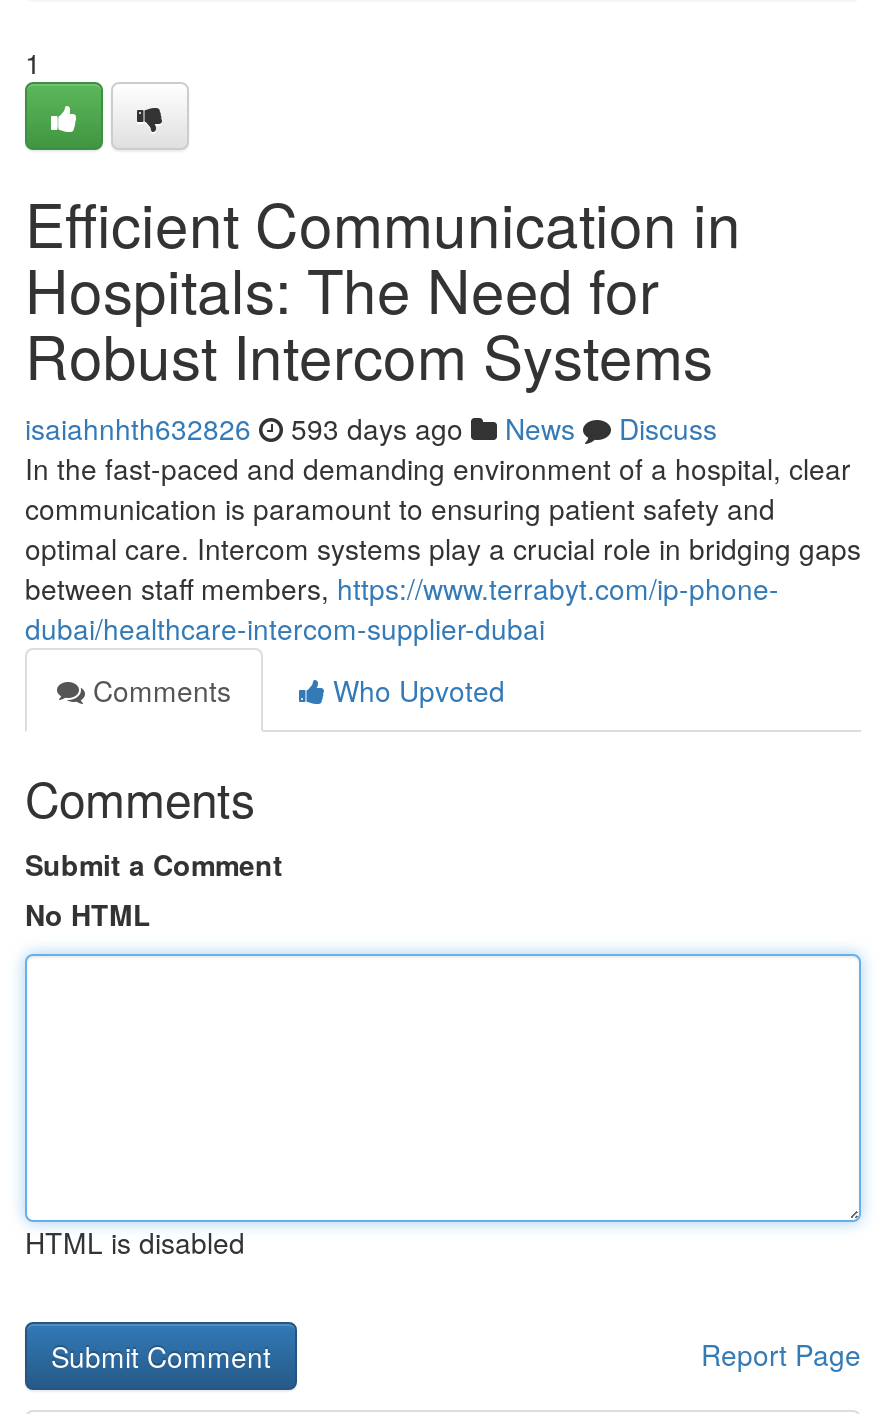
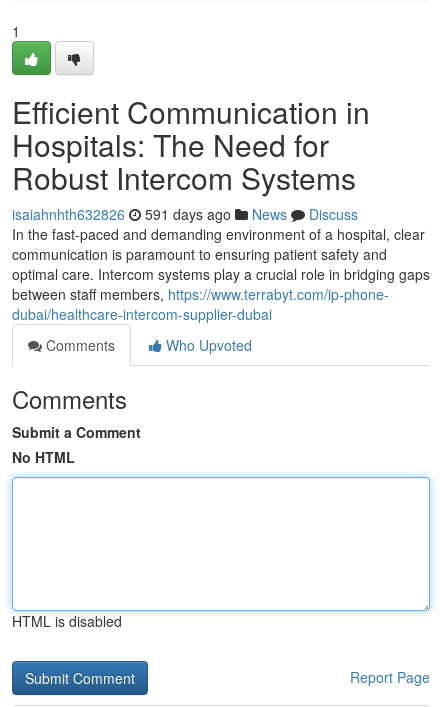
[25,408,717,448] isaiahnhth632826 593 days ago News Discuss -> [12,204,358,224] isaiahnhth632826 591 days ago News Discuss

